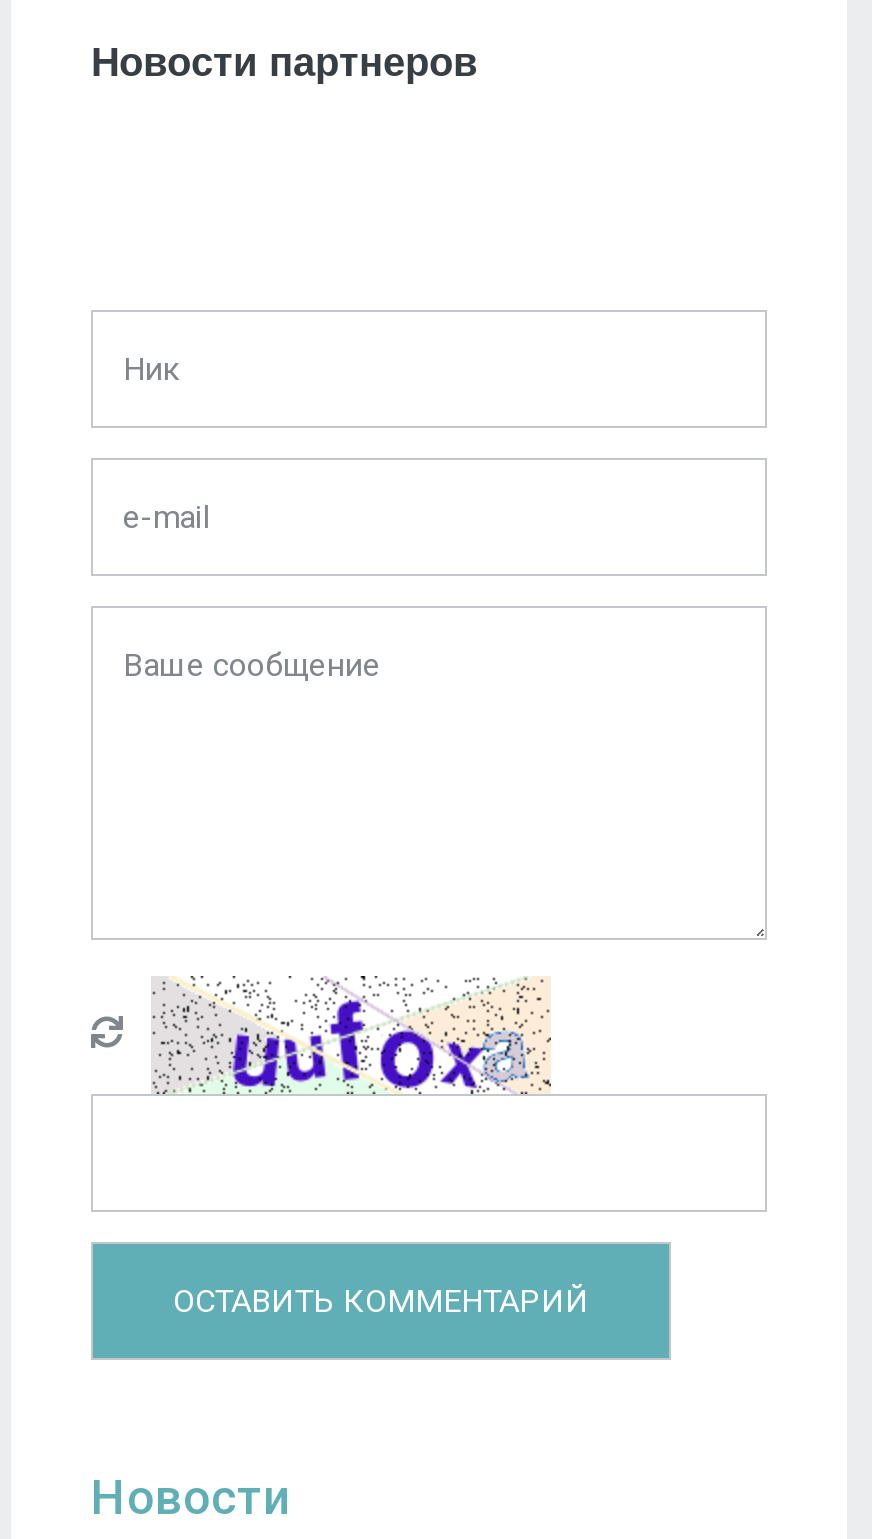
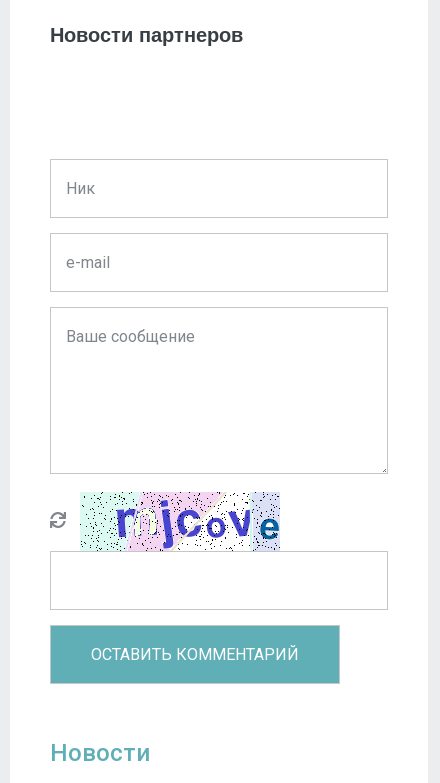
[151,974,551,1096] [image] -> [80,491,280,552] [image]

